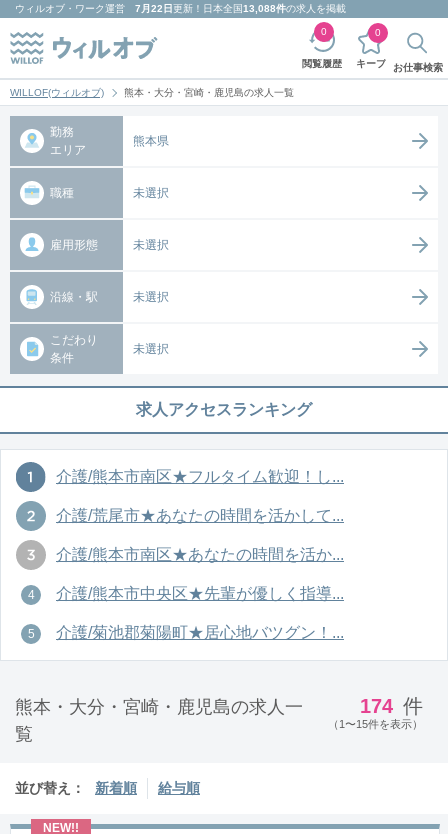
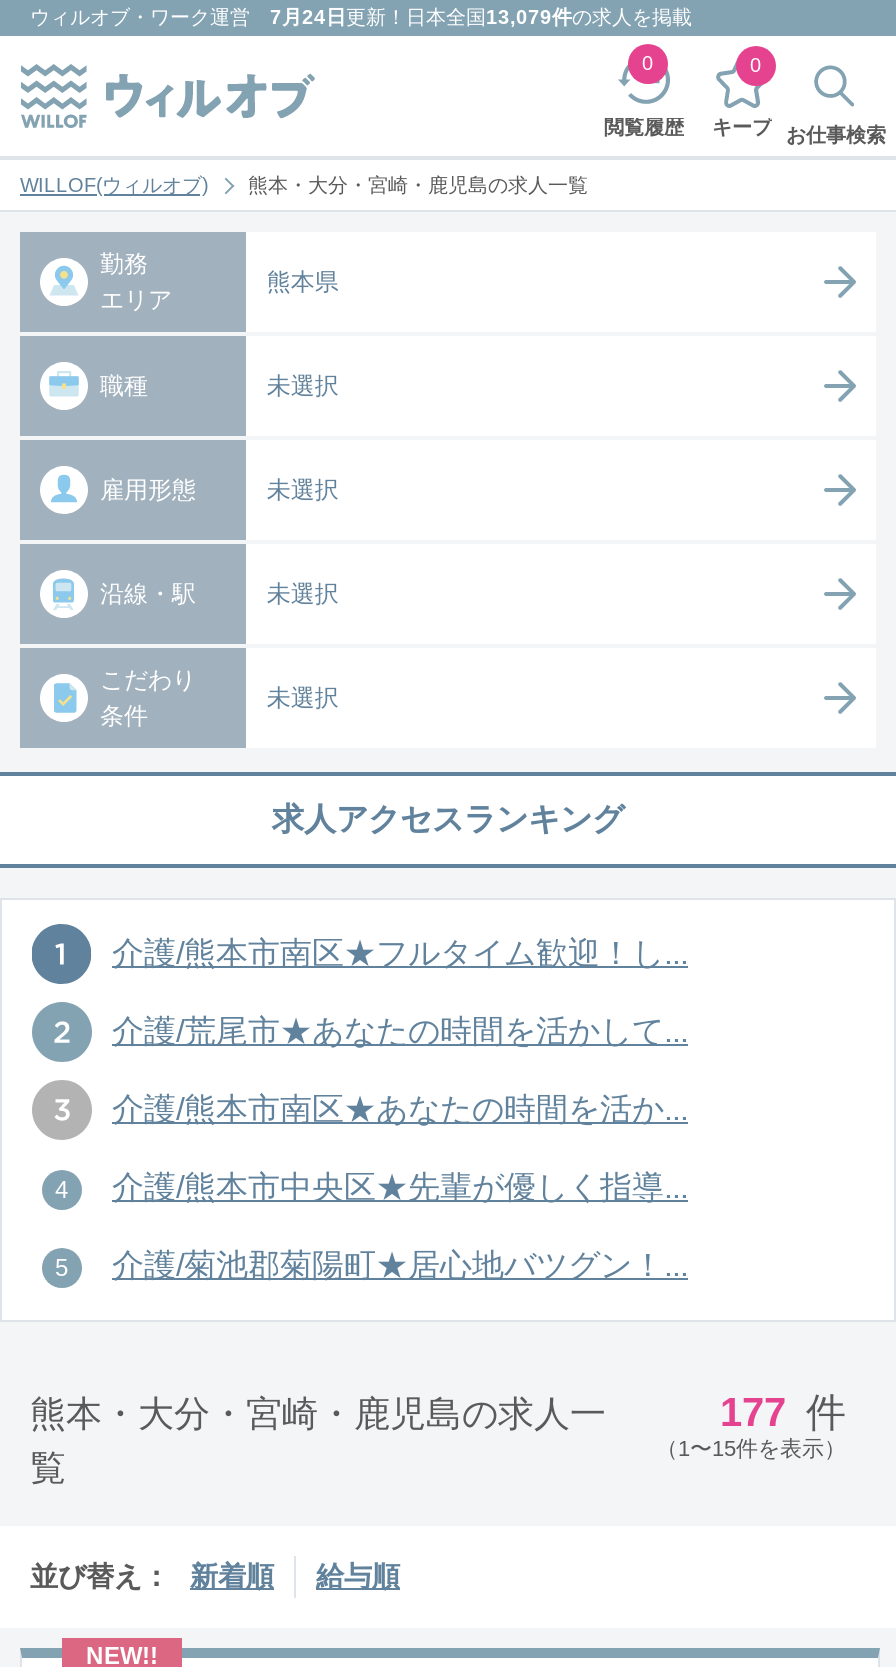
[15,3,346,14] ウィルオブ・ワーク運営7月22日更新！日本全国13,088件の求人を掲載 -> [30,6,692,28] ウィルオブ・ワーク運営7月24日更新！日本全国13,079件の求人を掲載
[360,695,423,717] 174 件 -> [720,1390,846,1434] 177 件

